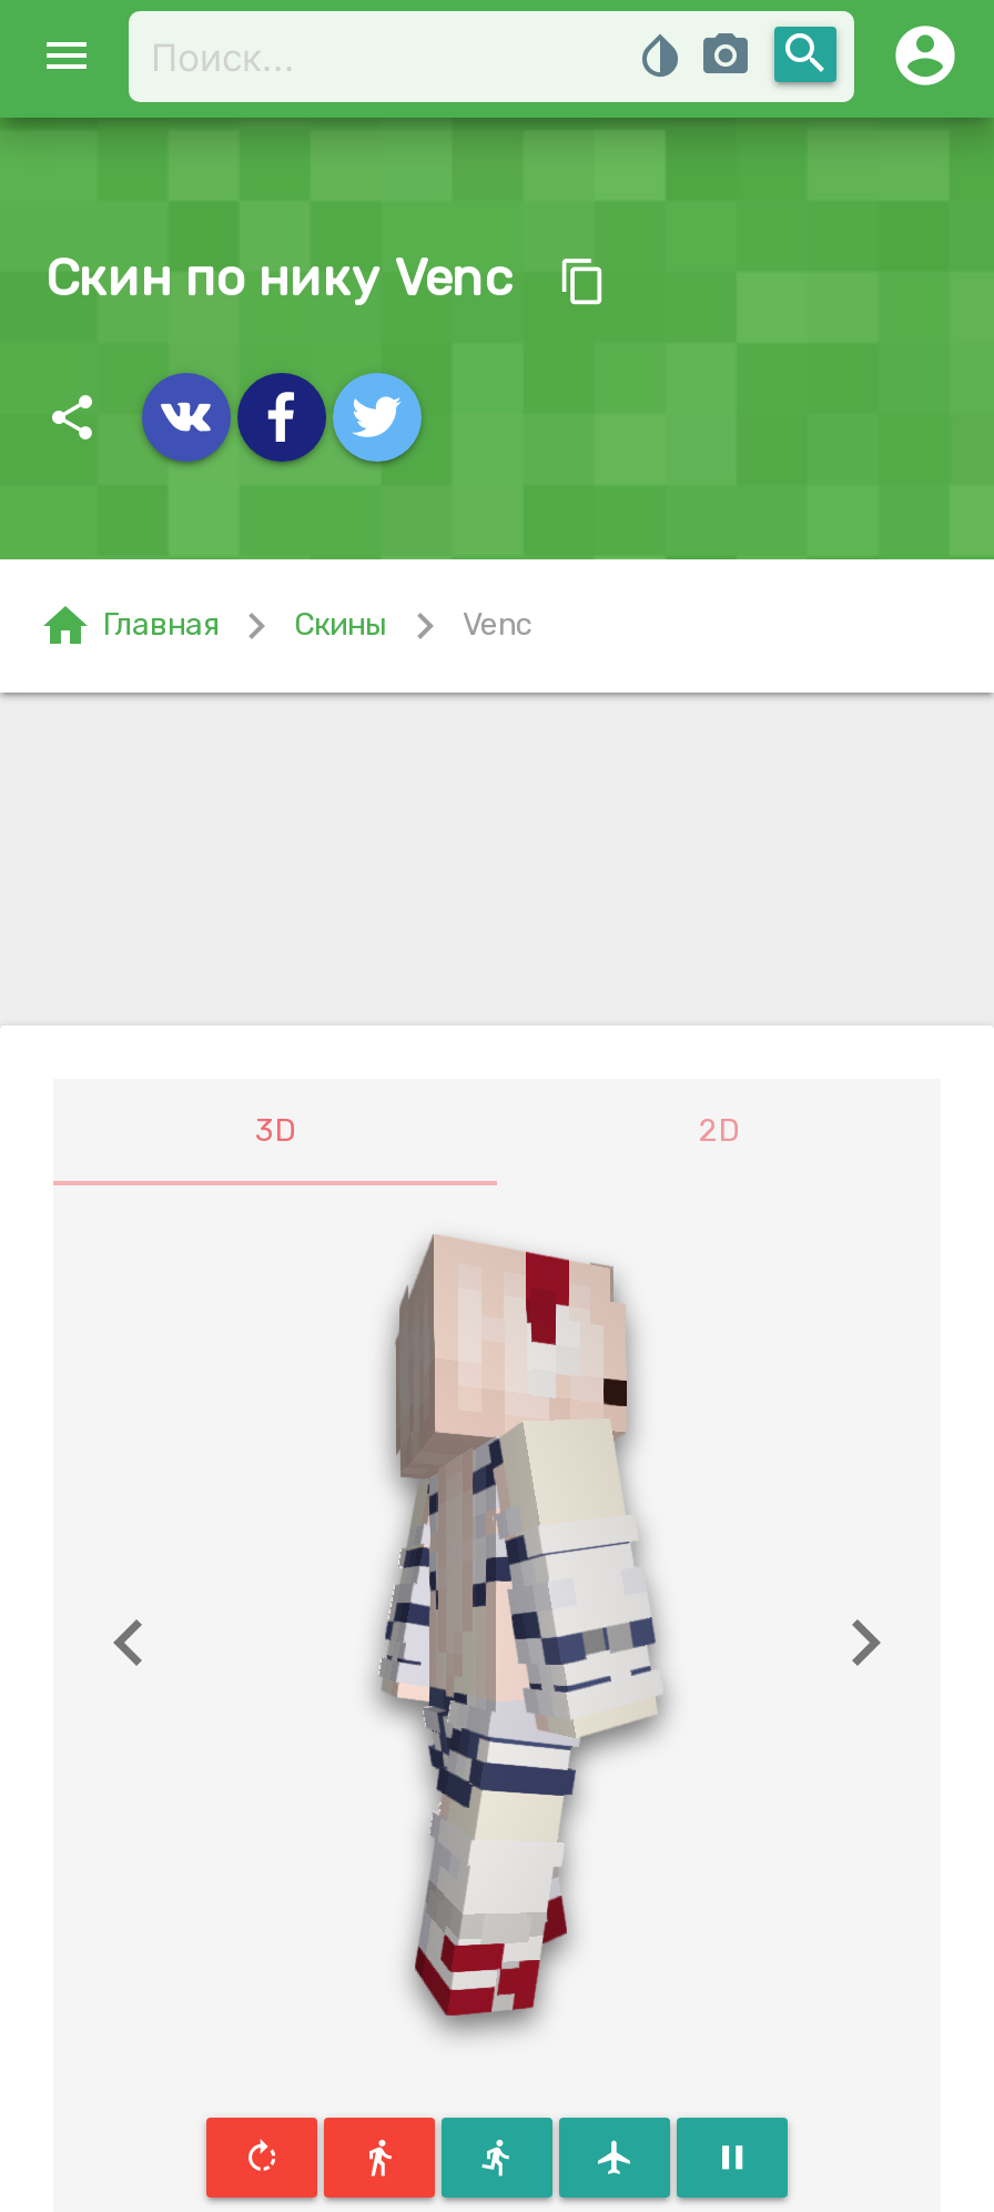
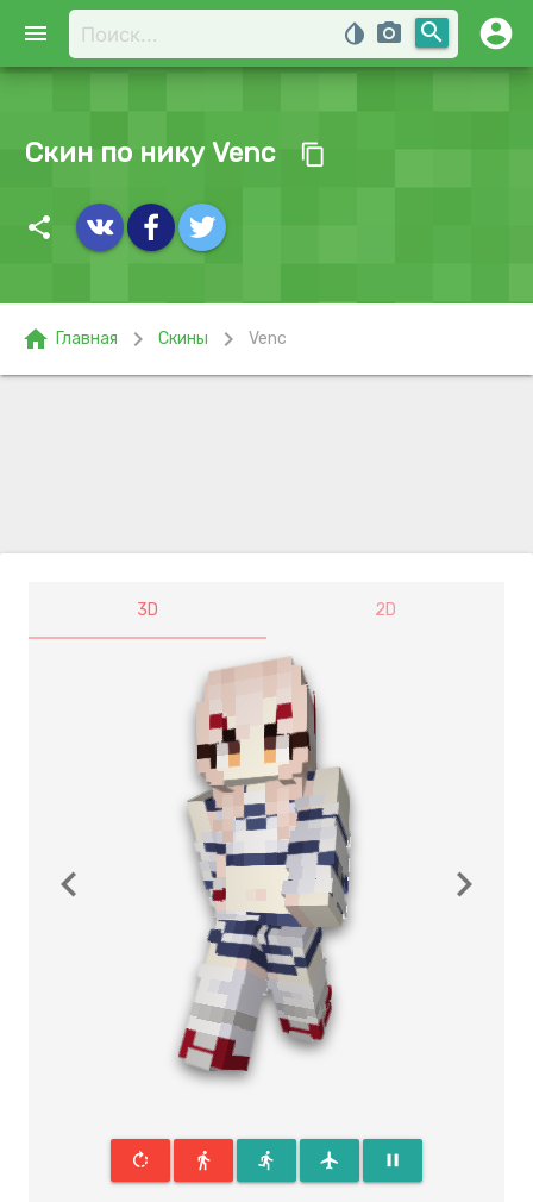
[331,1219,668,2038] [image] -> [176,656,357,1095] [image]

